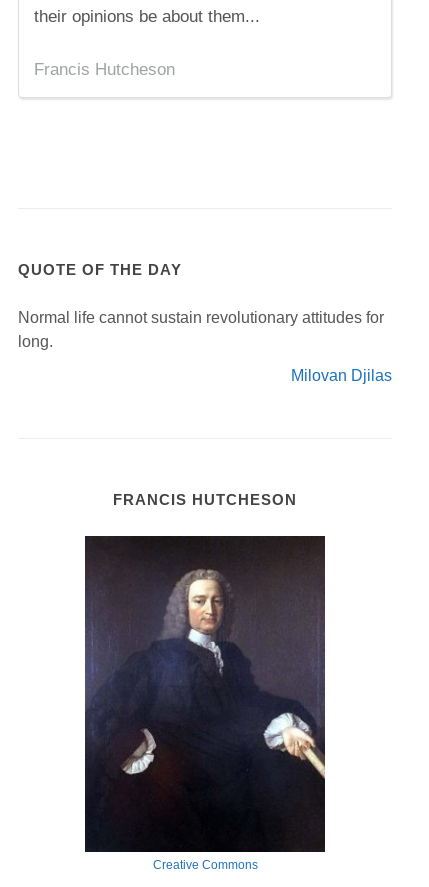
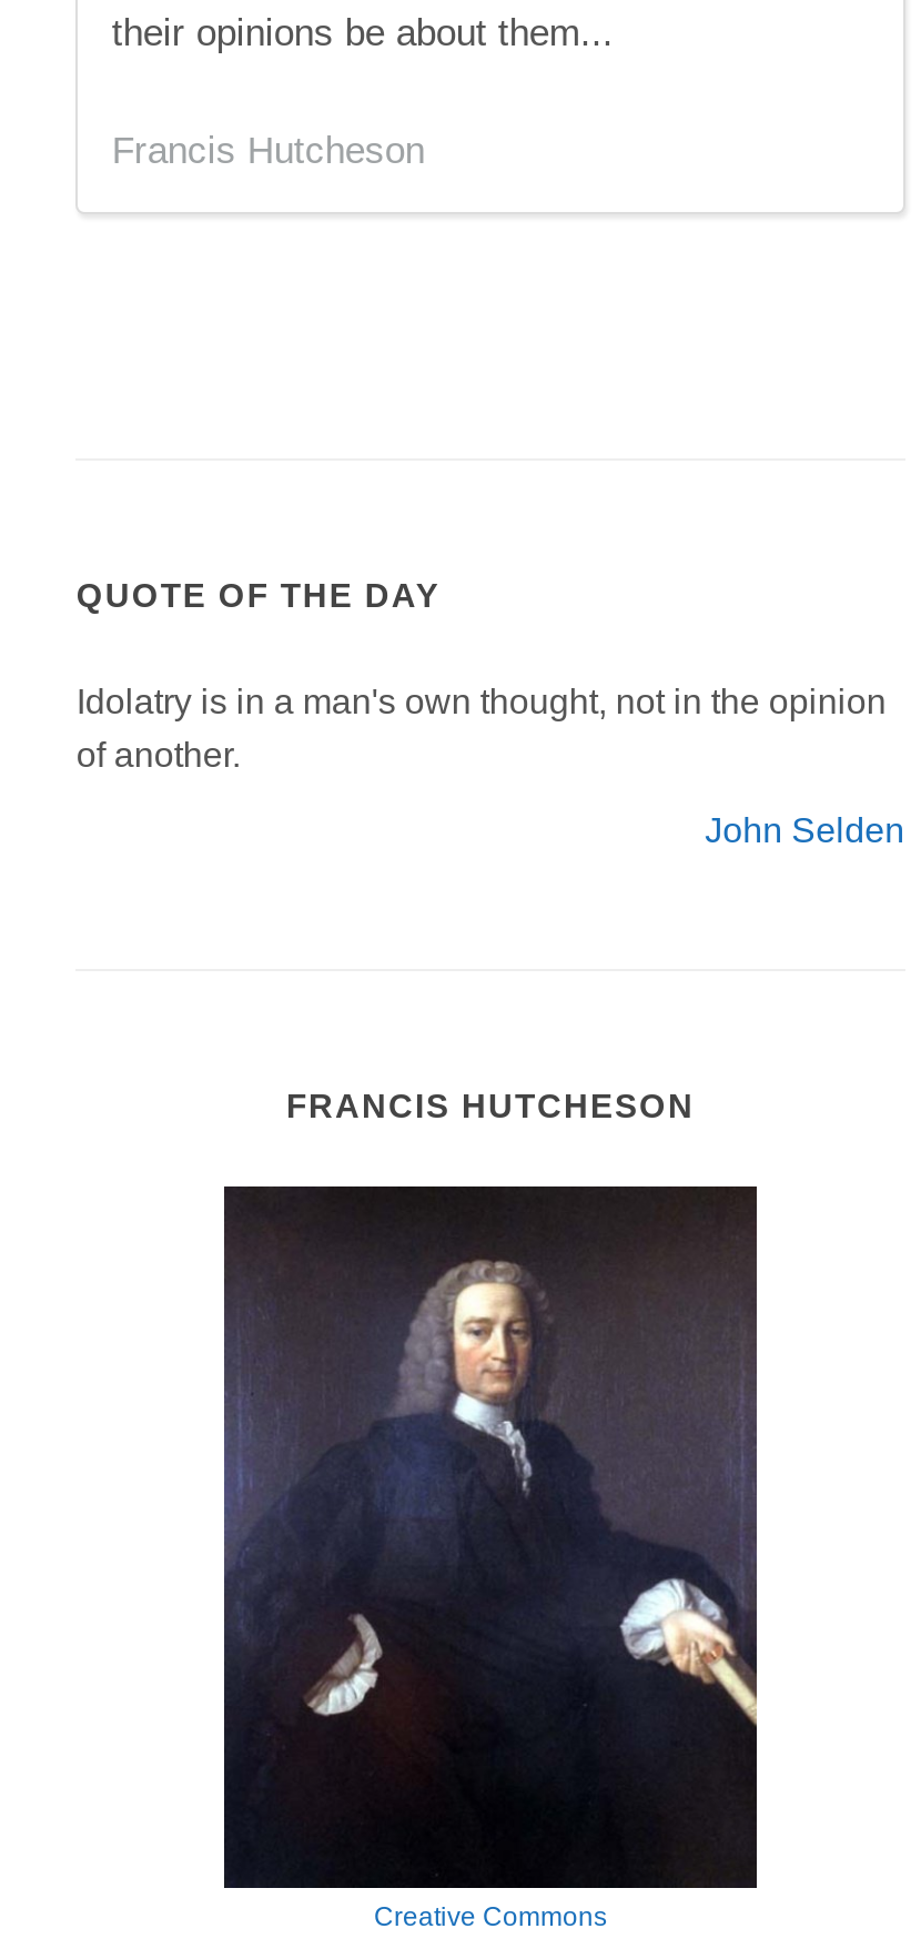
[18,309,384,350] Normal life cannot sustain revolutionary attitudes for | long. -> [76,683,886,774] Idolatry is in a man's own thought, not in the opinion | of another.
[291,367,392,384] Milovan Djilas -> [705,811,905,849] John Selden

